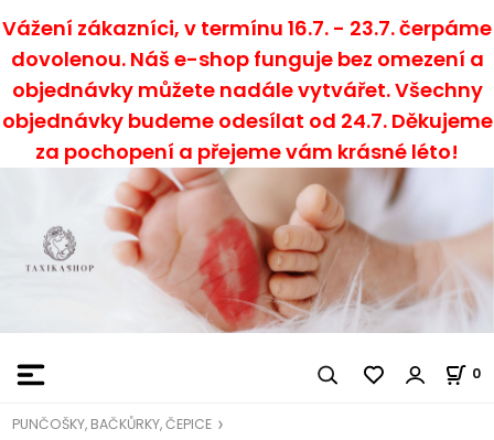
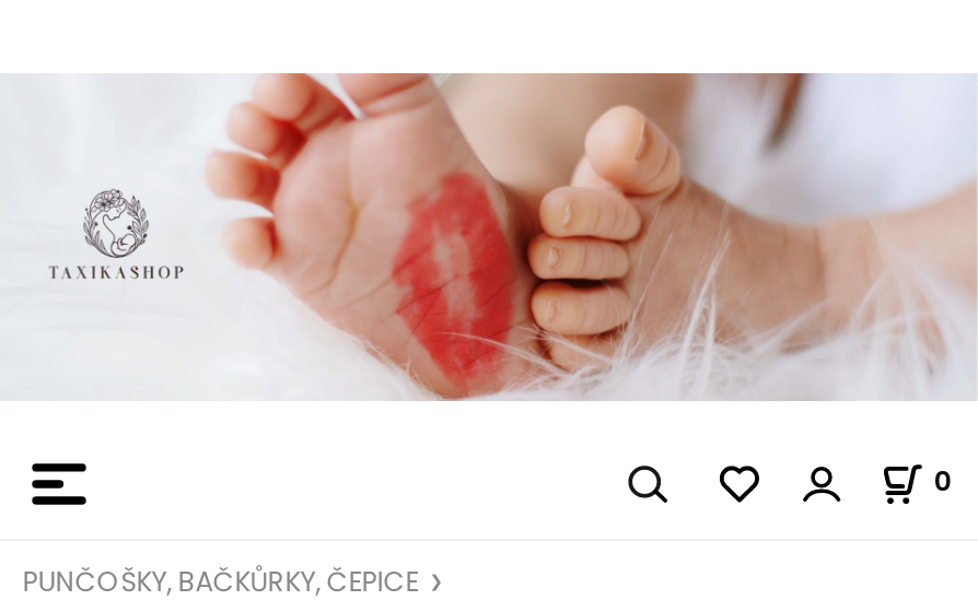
[2,14,492,165] Vážení zákazníci, v termínu 16.7. - 23.7. čerpáme | dovolenou. Náš e-shop funguje bez omezení a | objednávky můžete nadále vytvářet. Všechny | objednávky budeme odesílat od 24.7. Děkujeme | za pochopení a přejeme vám krásné léto! -> none

